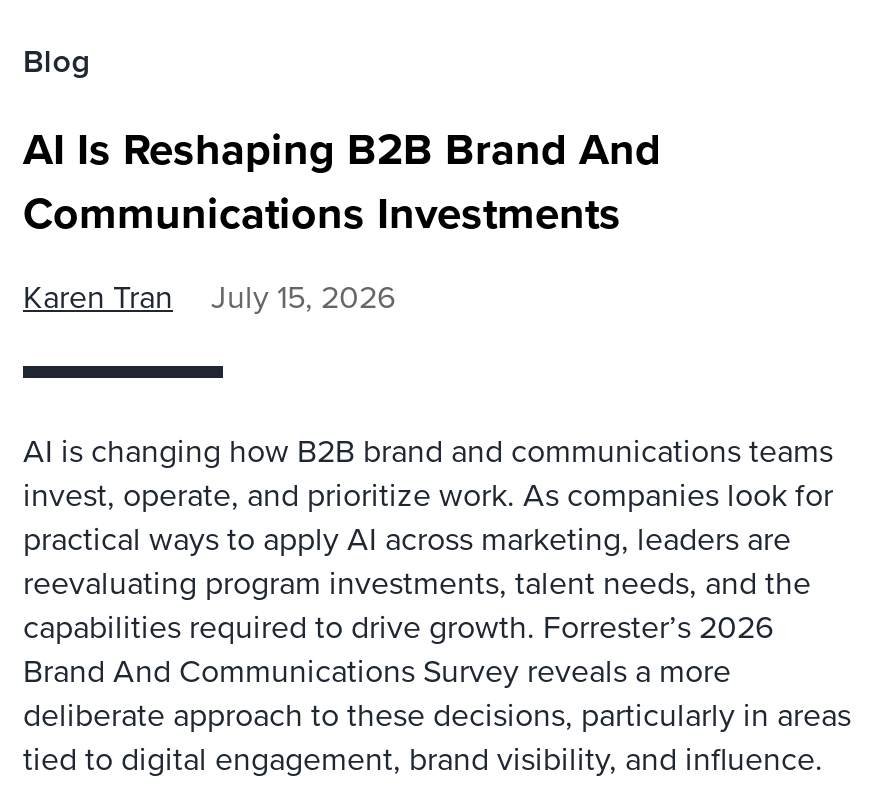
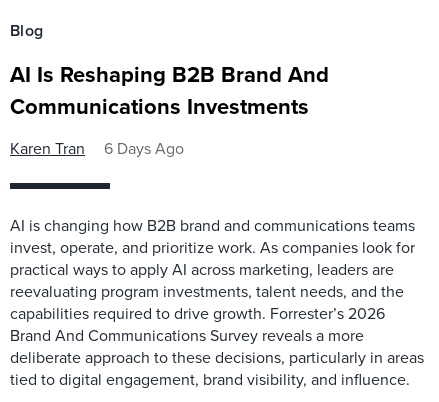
[23,274,395,318] Karen Tran July 15, 2026 -> [10,137,184,159] Karen Tran 6 Days Ago

